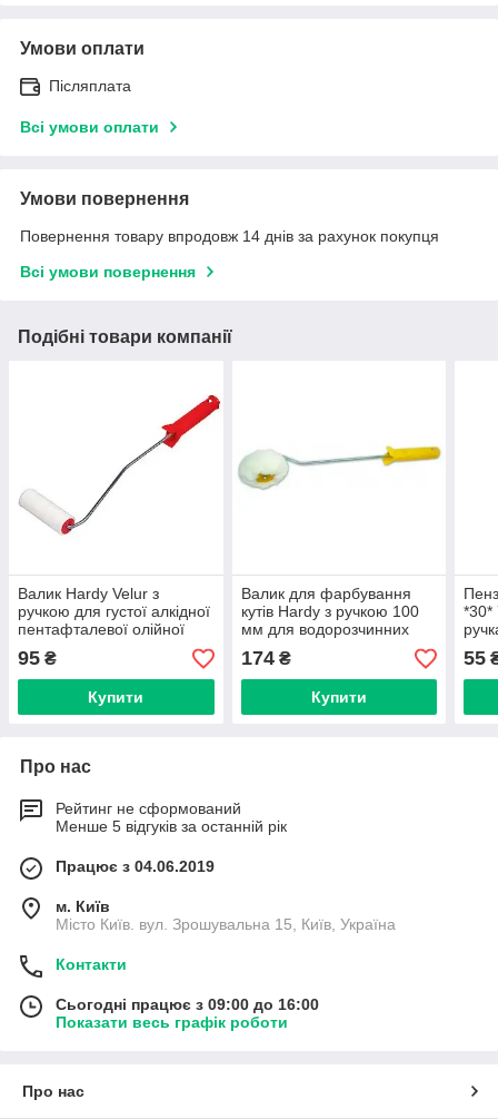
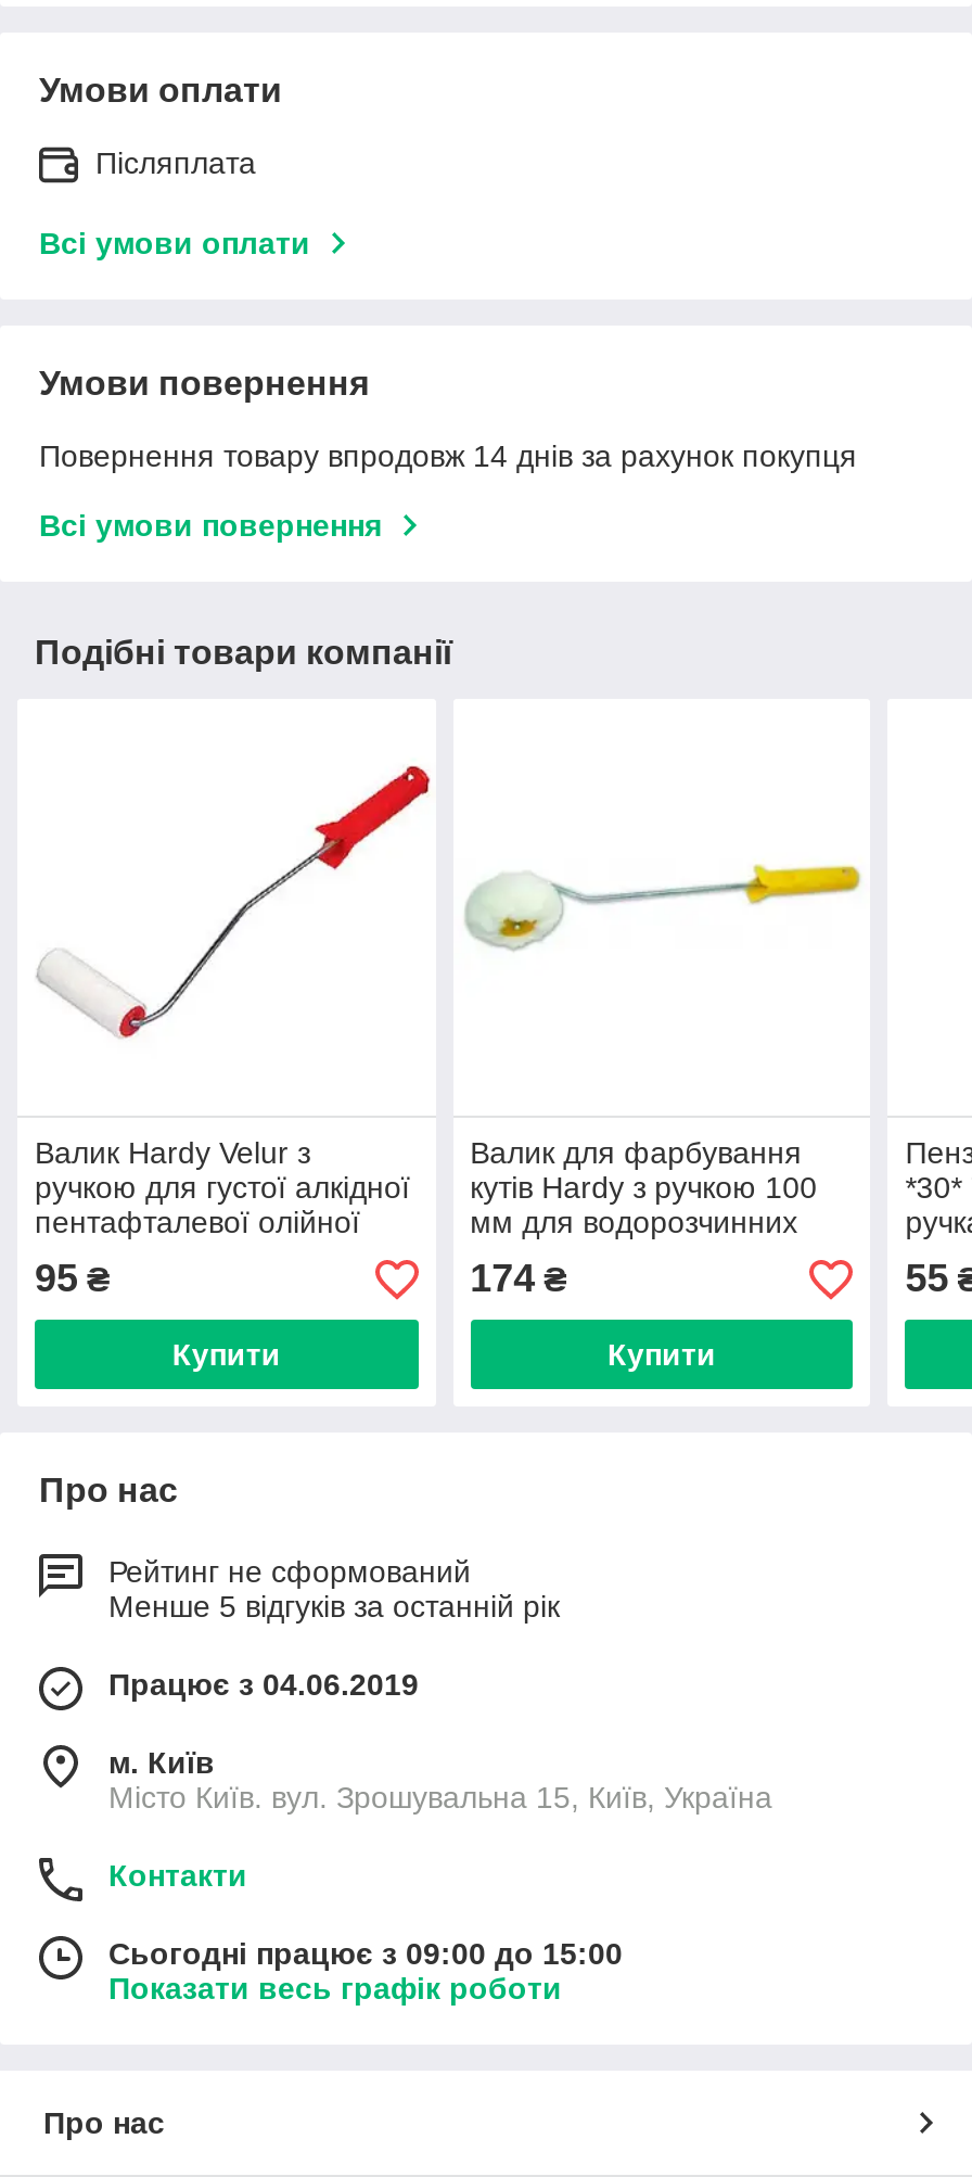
[56,996,319,1014] Сьогодні працює з 09:00 до 16:00 -> [108,1937,623,1972] Сьогодні працює з 09:00 до 15:00

